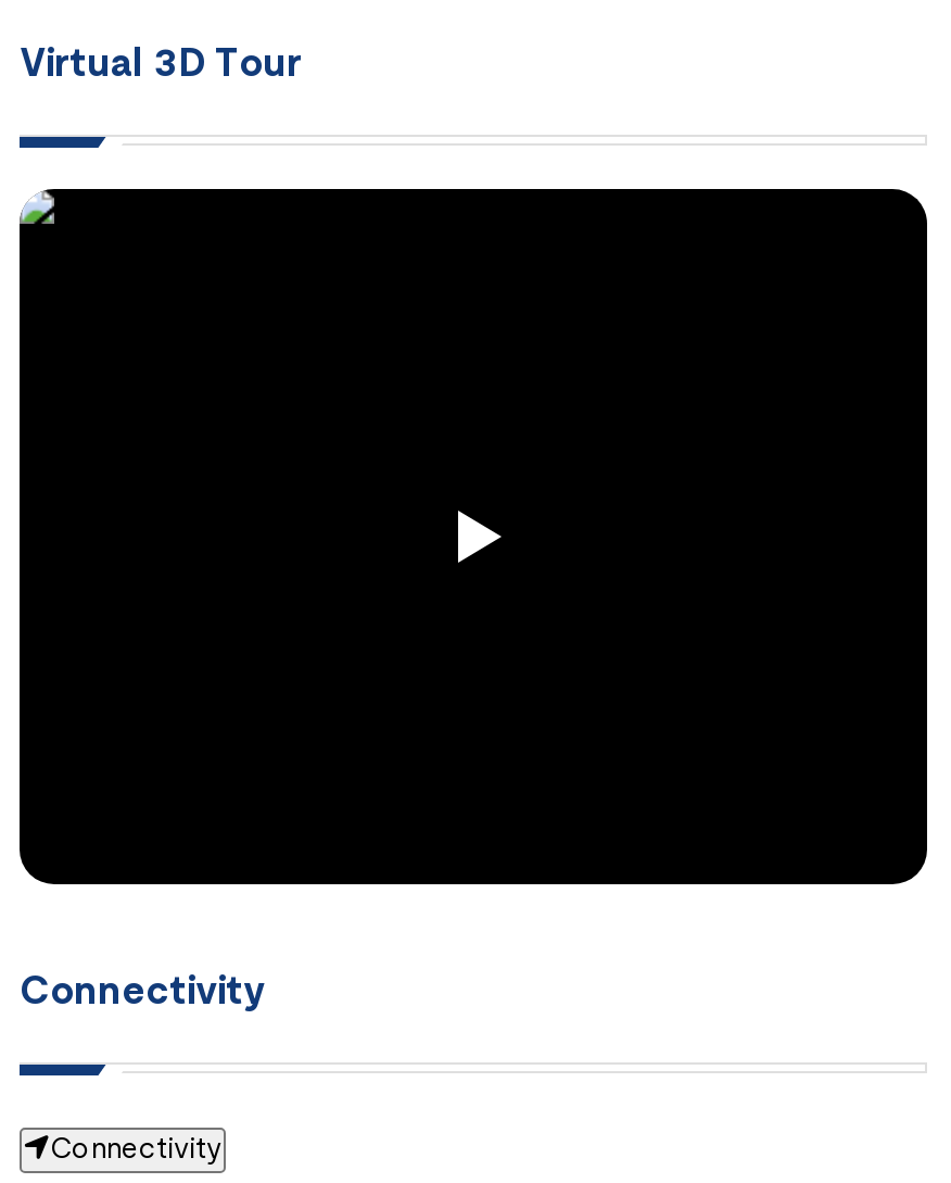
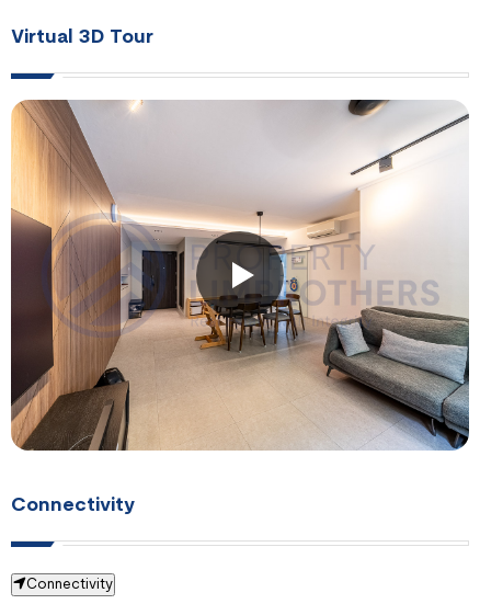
none -> [10,99,470,452] [image]

